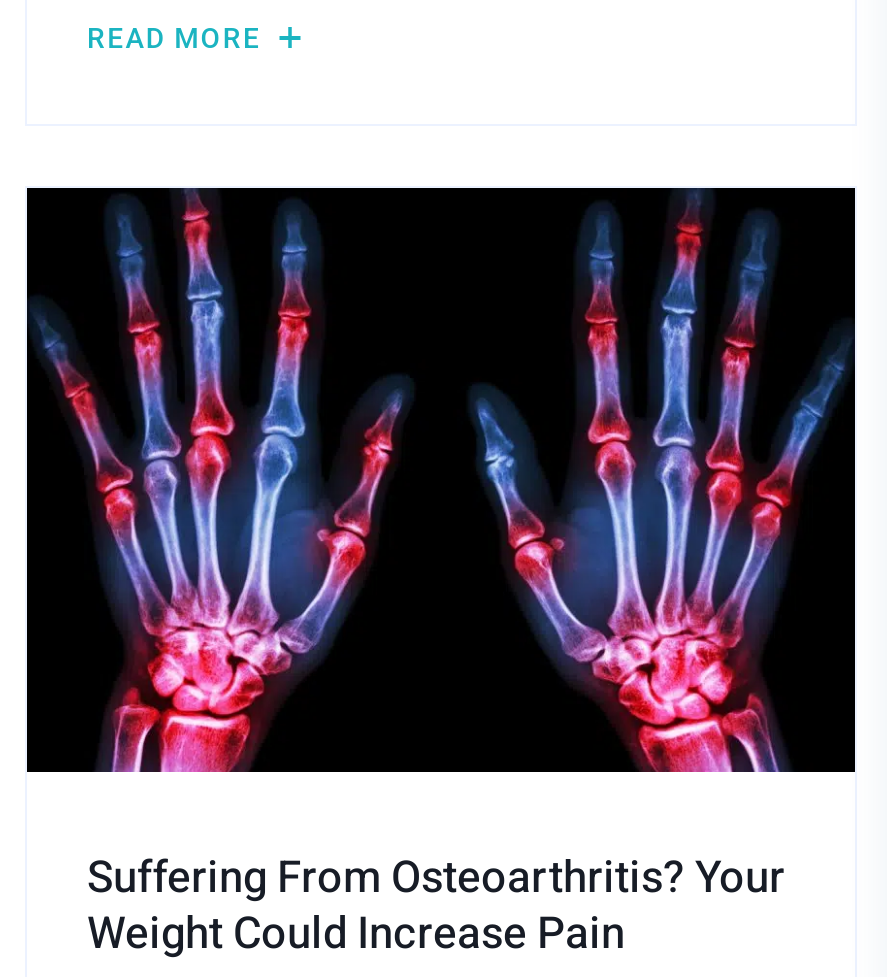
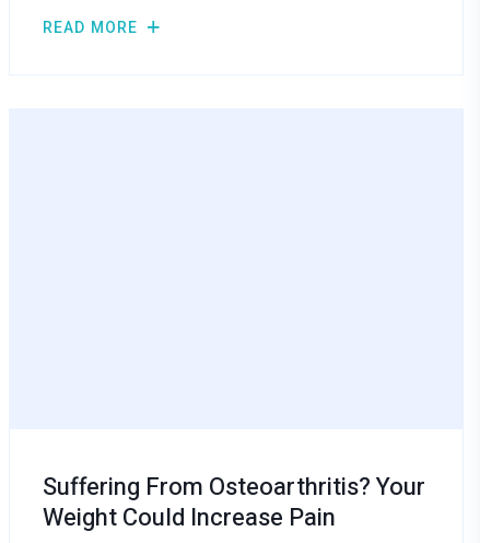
[25,185,857,775] [image] -> none

